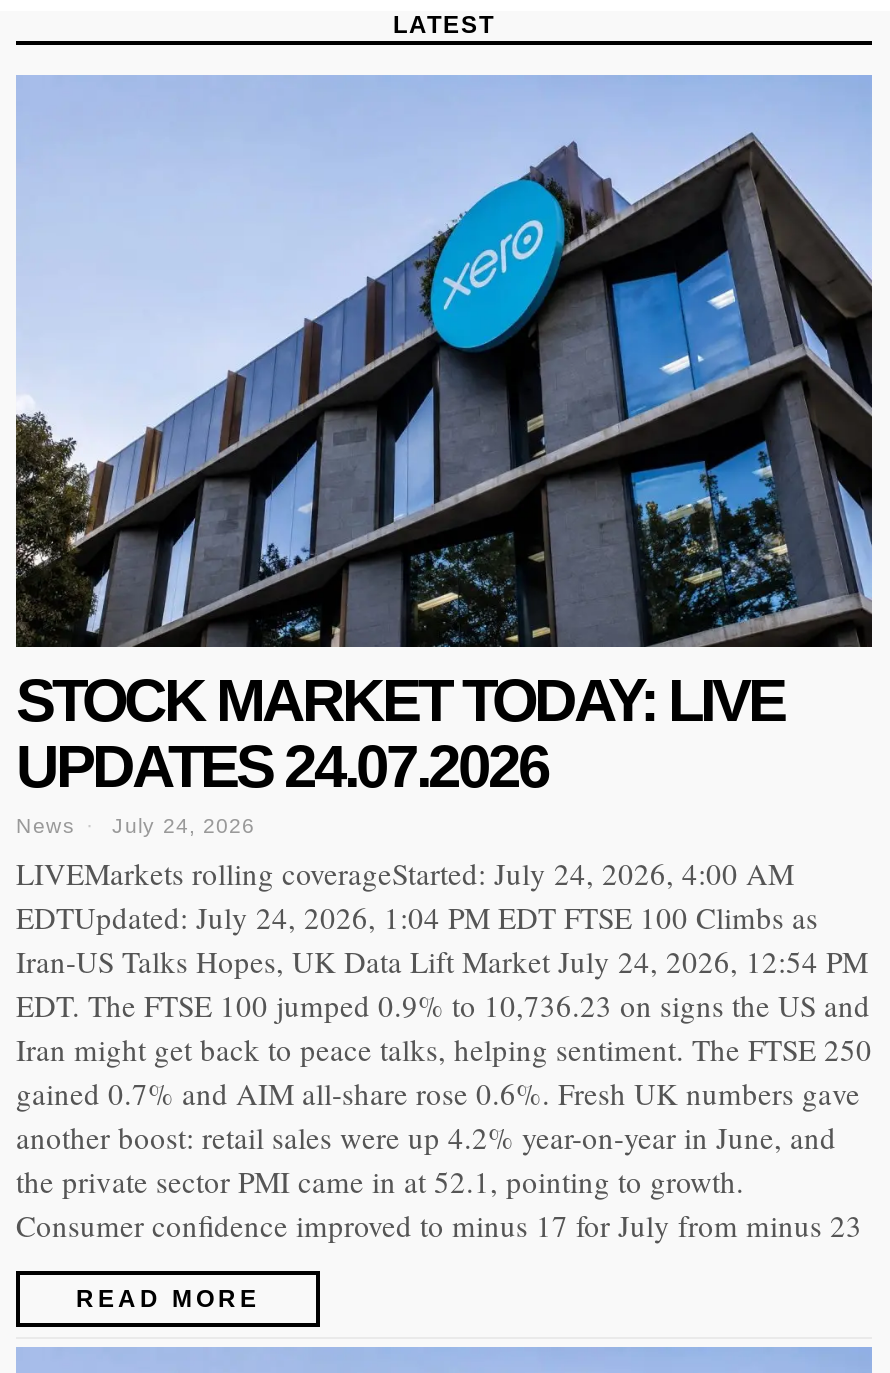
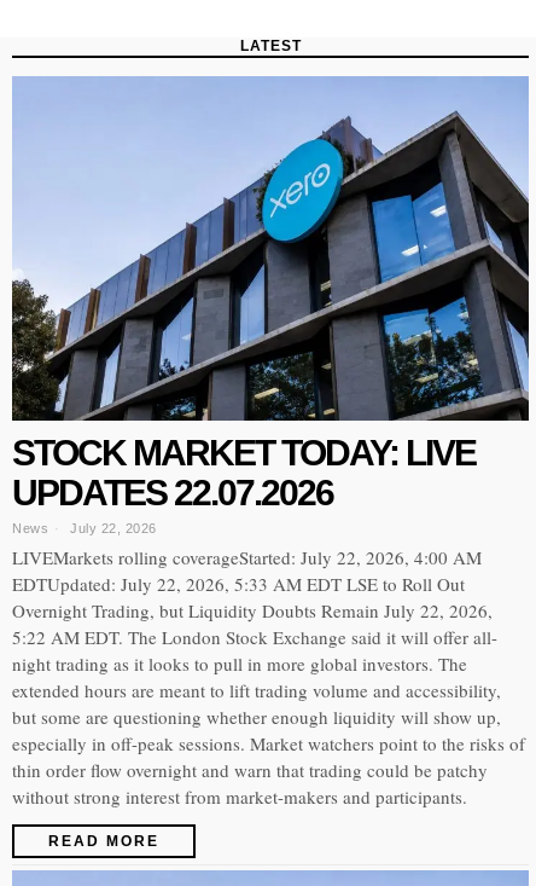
[16,732,548,798] UPDATES 24.07.2026 -> [12,473,333,513] UPDATES 22.07.2026
[16,812,872,1244] July 24, 2026 | LIVEMarkets rolling coverageStarted: July 24, 2026, 4:00 AM | EDTUpdated: July 24, 2026, 1:04 PM EDT FTSE 100 Climbs as | Iran-US Talks Hopes, UK Data Lift Market July 24, 2026, 12:54 PM | EDT. The FTSE 100 jumped 0.9% to 10,736.23 on signs the US and | Iran might get back to peace talks, helping sentiment. The FTSE 250 | gained 0.7% and AIM all-share rose 0.6%. Fresh UK numbers gave | another boost: retail sales were up 4.2% year-on-year in June, and | the private sector PMI came in at 52.1, pointing to growth. | Consumer confidence improved to minus 17 for July from minus 23 -> [12,521,525,809] July 22, 2026 | LIVEMarkets rolling coverageStarted: July 22, 2026, 4:00 AM | EDTUpdated: July 22, 2026, 5:33 AM EDT LSE to Roll Out | Overnight Trading, but Liquidity Doubts Remain July 22, 2026, | 5:22 AM EDT. The London Stock Exchange said it will offer all- | night trading as it looks to pull in more global investors. The | extended hours are meant to lift trading volume and accessibility, | but some are questioning whether enough liquidity will show up, | especially in off-peak sessions. Market watchers point to the risks of | thin order flow overnight and warn that trading could be patchy | without strong interest from market-makers and participants.

